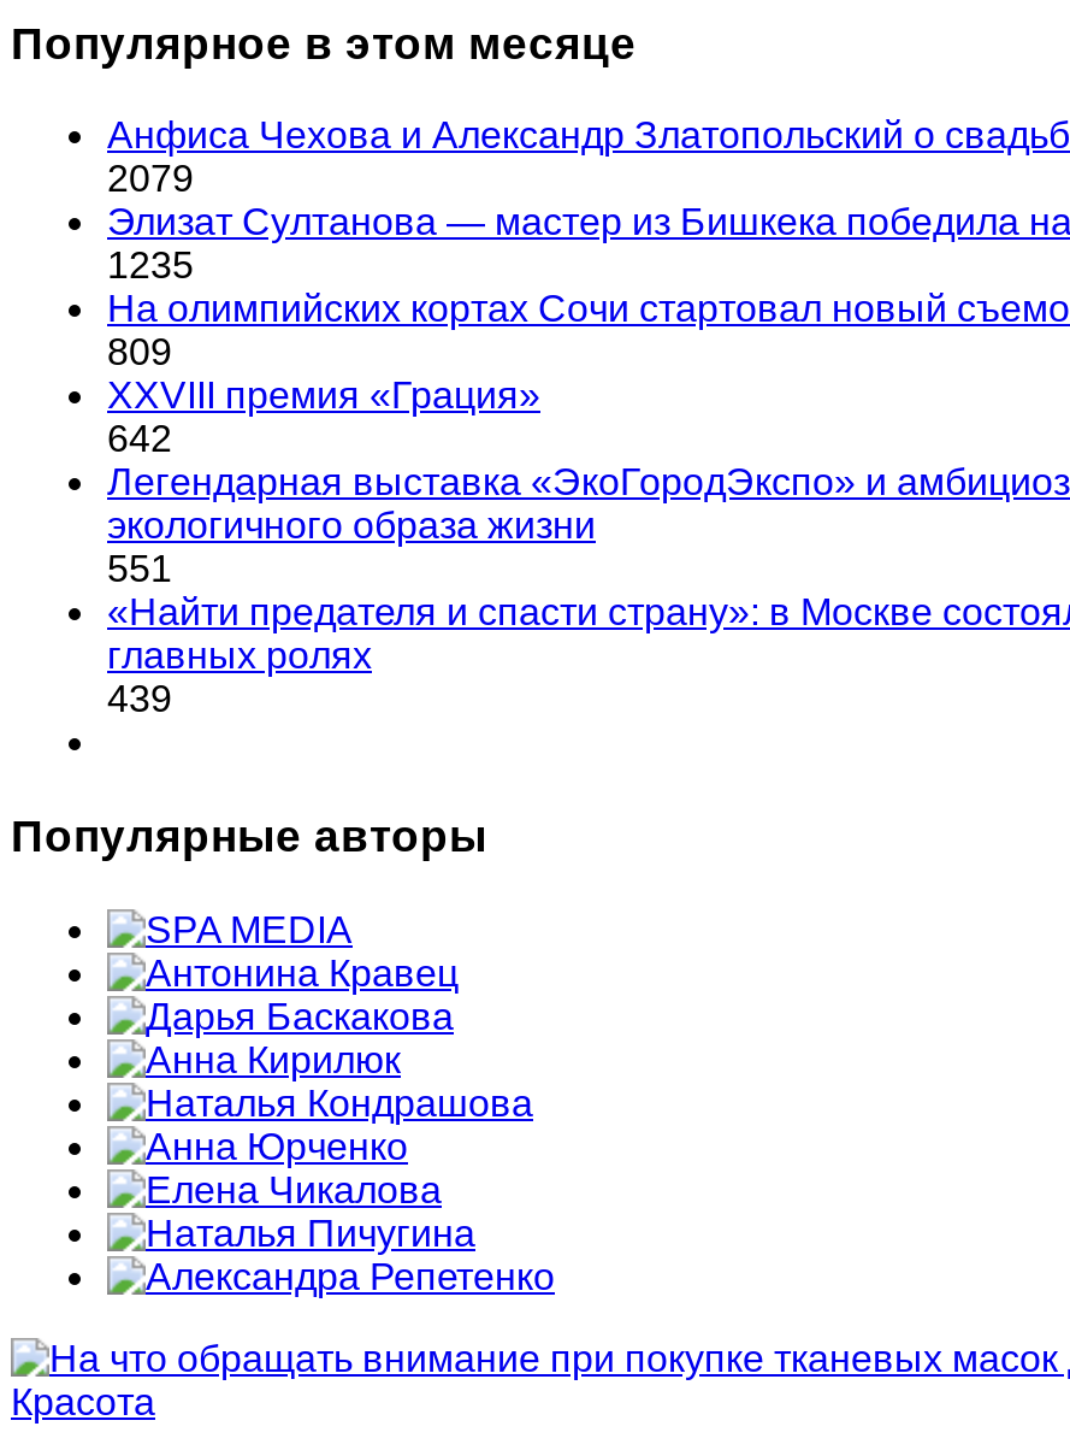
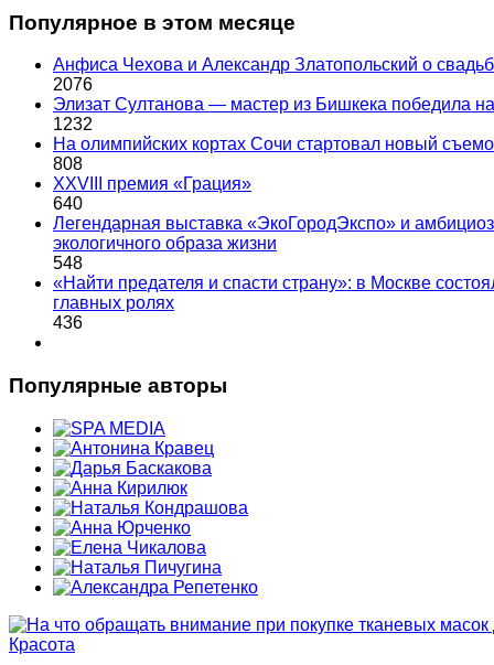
[107,159,194,200] 2079 -> [53,75,93,94] 2076
[107,245,194,286] 1235 -> [53,115,93,134] 1232
[107,332,172,373] 809 -> [53,155,83,174] 808
[107,419,172,460] 642 -> [53,195,83,213] 640
[107,549,172,590] 551 -> [53,254,83,273] 548
[107,679,172,720] 439 -> [53,314,83,332] 436

